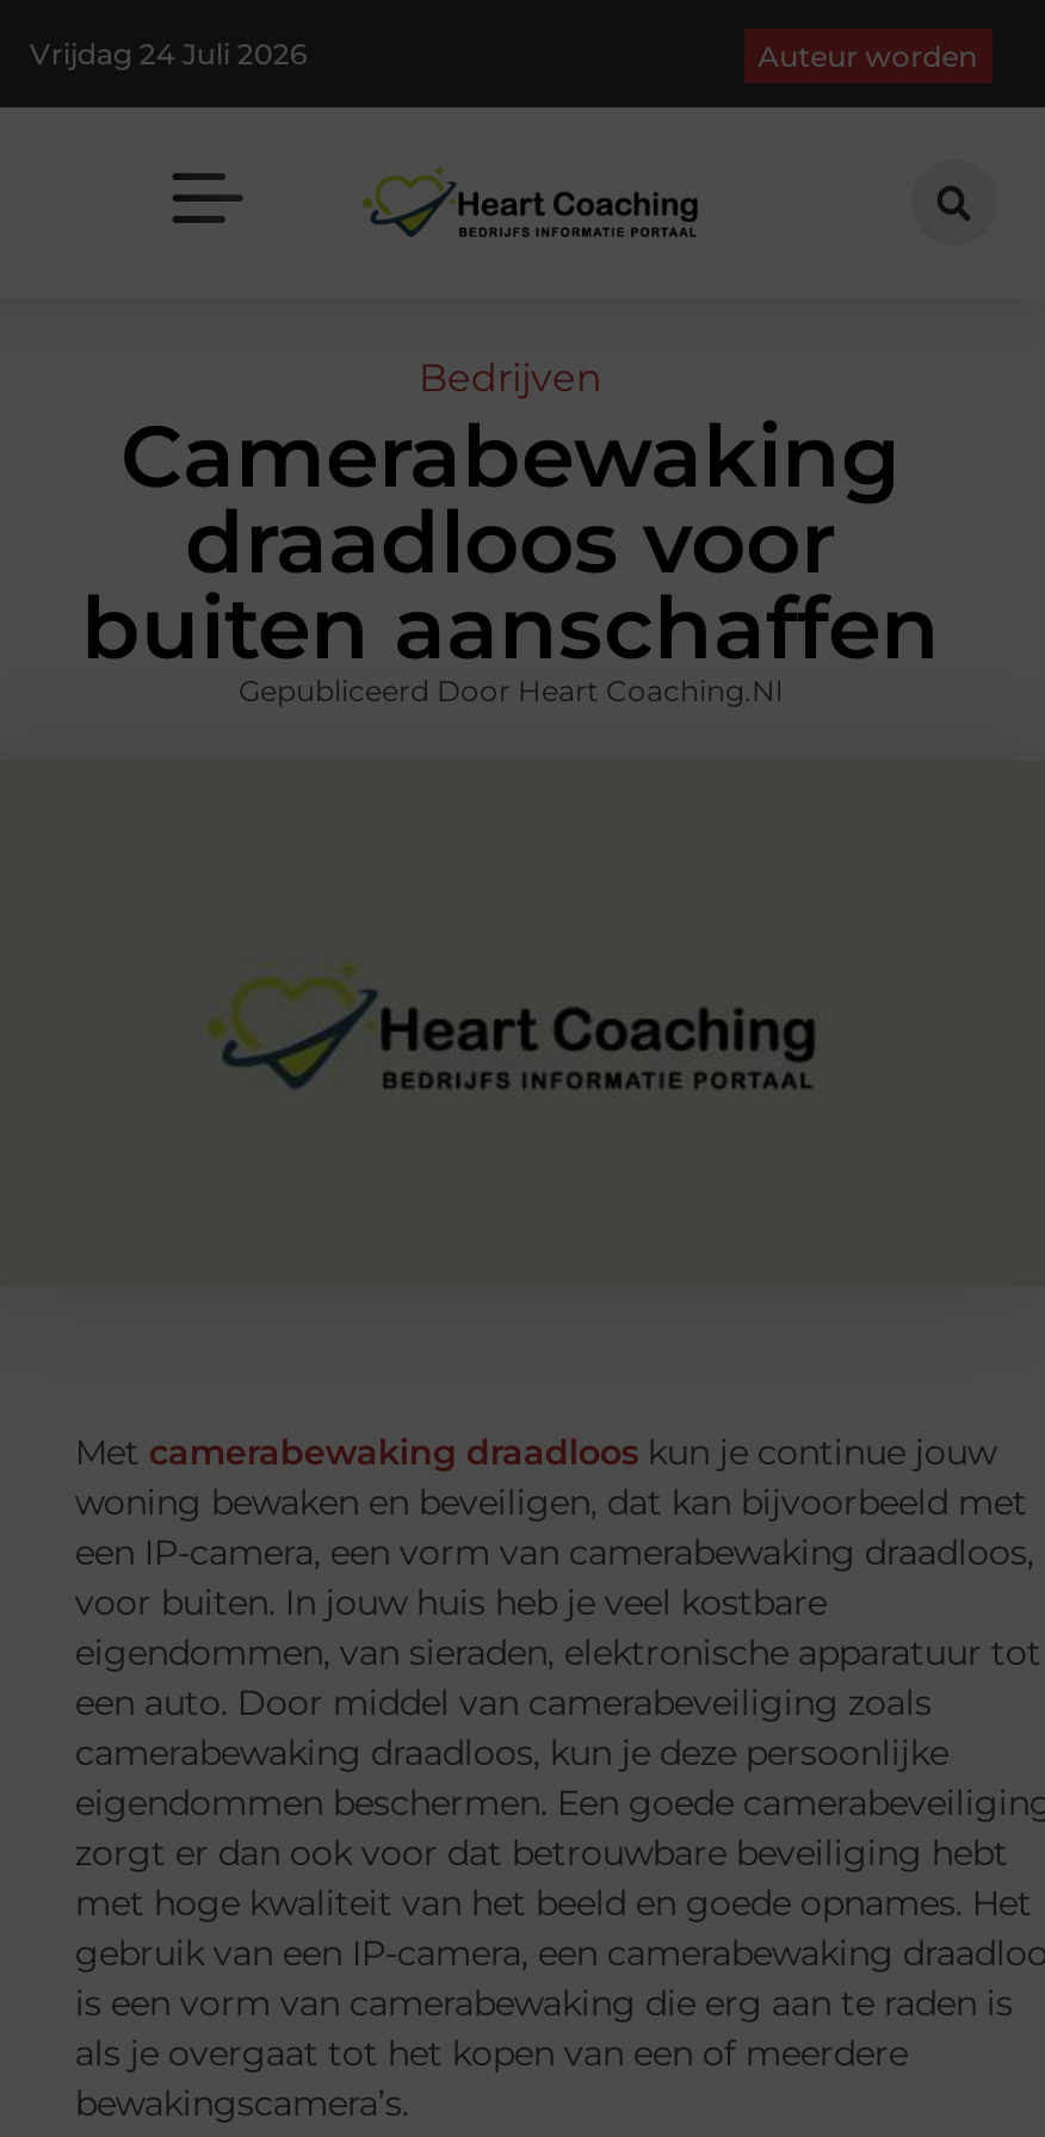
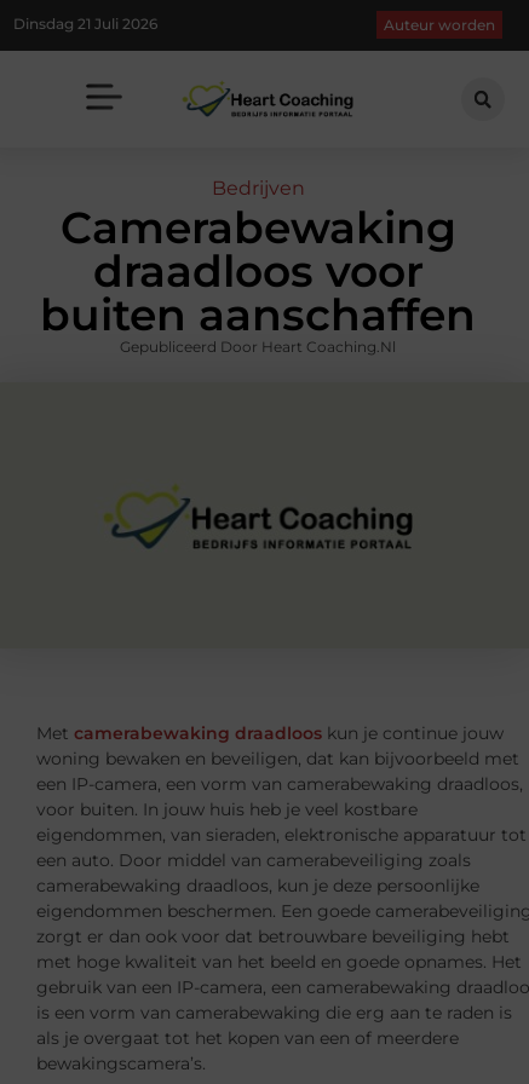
[30,35,306,71] Vrijdag 24 Juli 2026 -> [14,14,158,32] Dinsdag 21 Juli 2026

